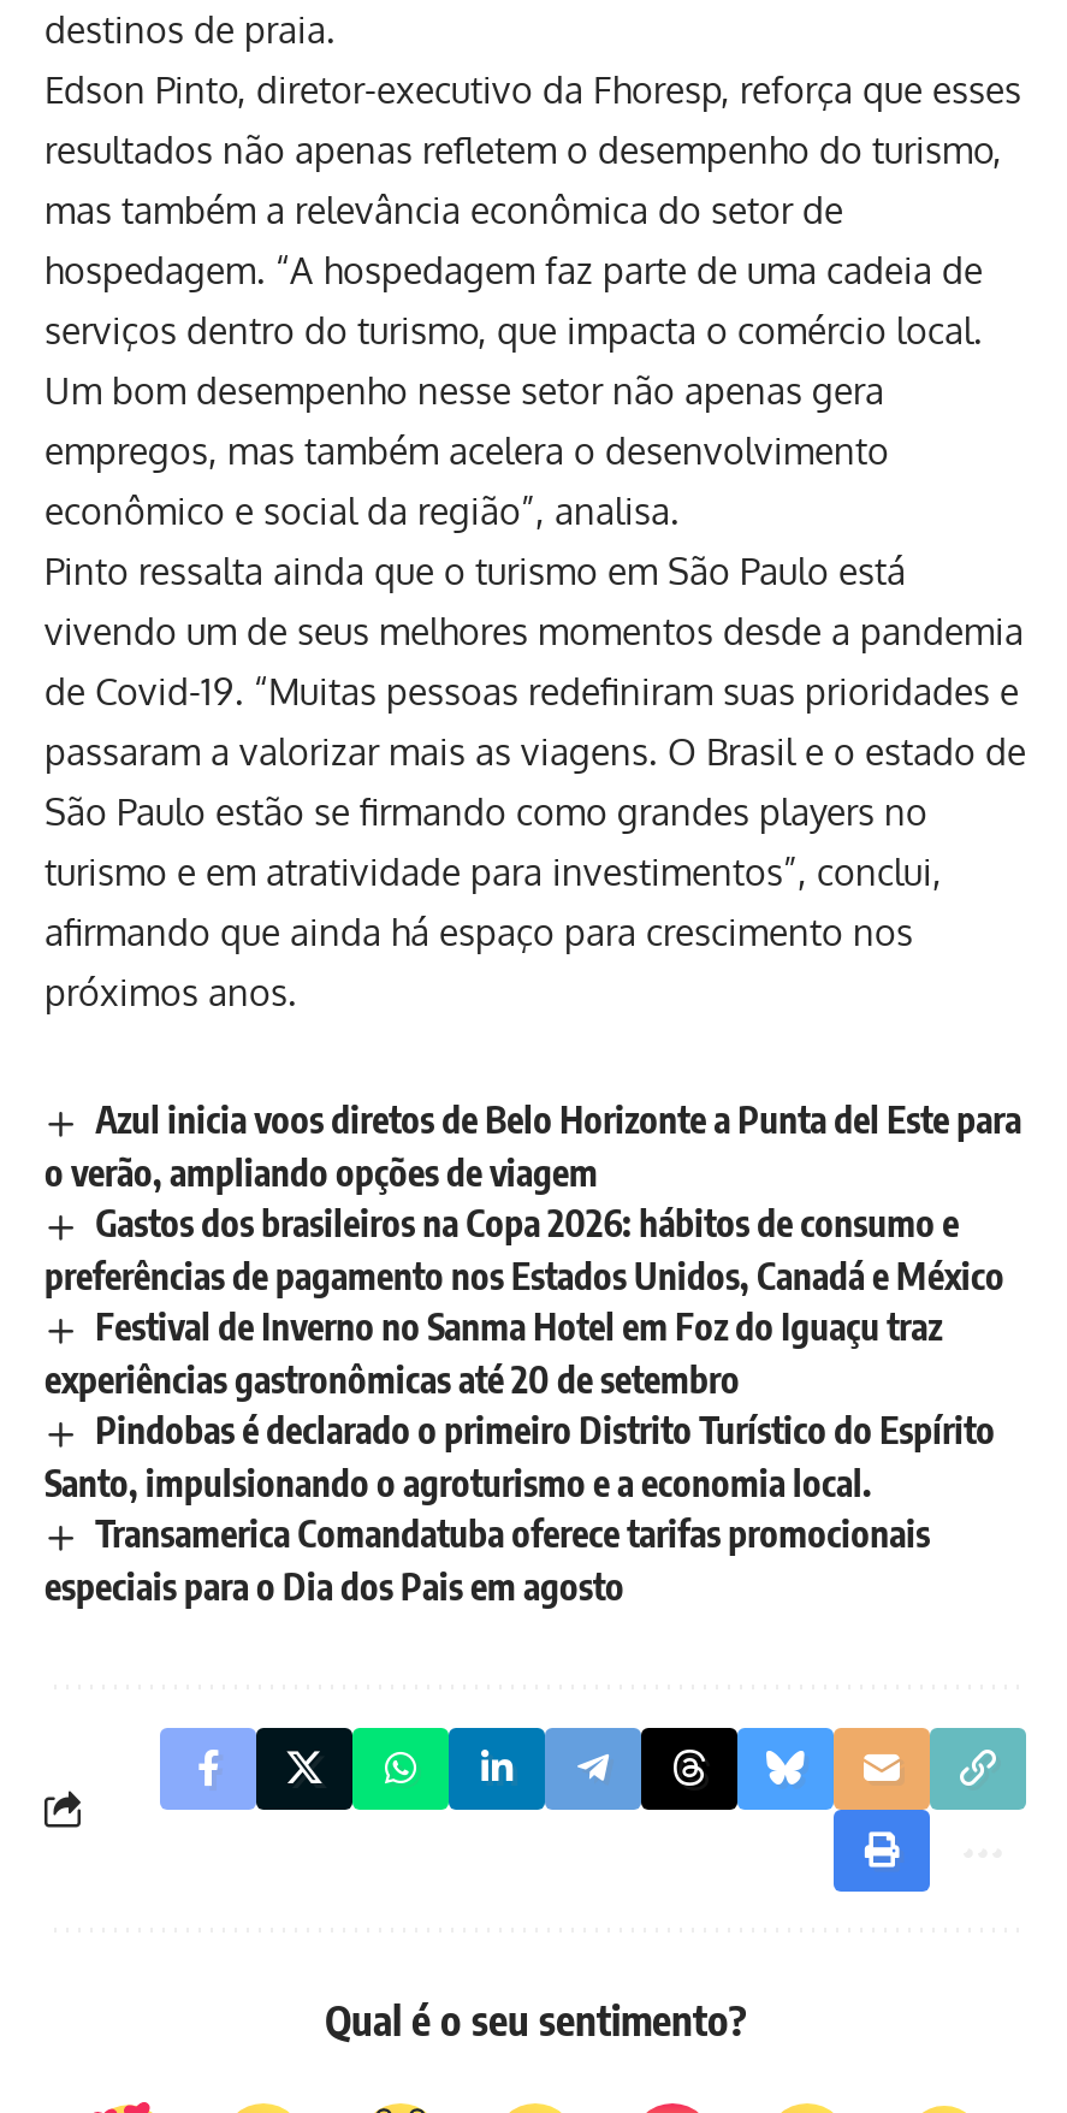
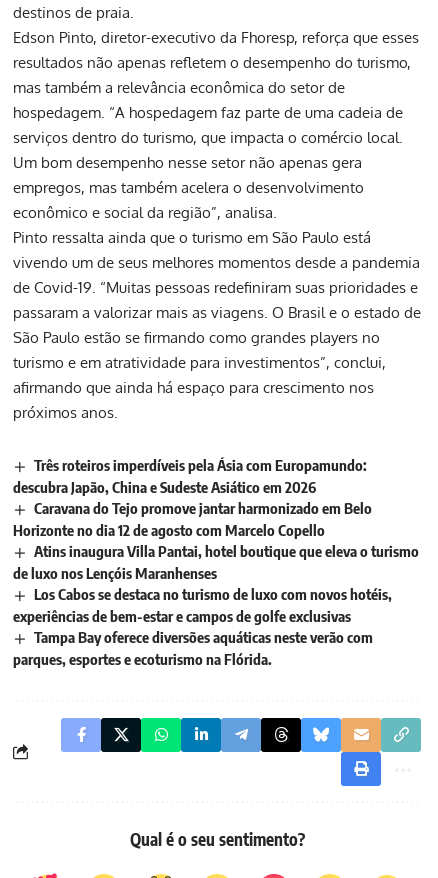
[45,1098,1022,1607] Azul inicia voos diretos de Belo Horizonte a Punta del Este para | o verão, ampliando opções de viagem | Gastos dos brasileiros na Copa 2026: hábitos de consumo e | preferências de pagamento nos Estados Unidos, Canadá e México | Festival de Inverno no Sanma Hotel em Foz do Iguaçu traz | experiências gastronômicas até 20 de setembro | Pindobas é declarado o primeiro Distrito Turístico do Espírito | Santo, impulsionando o agroturismo e a economia local. | Transamerica Comandatuba oferece tarifas promocionais | especiais para o Dia dos Pais em agosto -> [13,456,419,668] Três roteiros imperdíveis pela Ásia com Europamundo: | descubra Japão, China e Sudeste Asiático em 2026 | Caravana do Tejo promove jantar harmonizado em Belo | Horizonte no dia 12 de agosto com Marcelo Copello | Atins inaugura Villa Pantai, hotel boutique que eleva o turismo | de luxo nos Lençóis Maranhenses | Los Cabos se destaca no turismo de luxo com novos hotéis, | experiências de bem-estar e campos de golfe exclusivas | Tampa Bay oferece diversões aquáticas neste verão com | parques, esportes e ecoturismo na Flórida.

